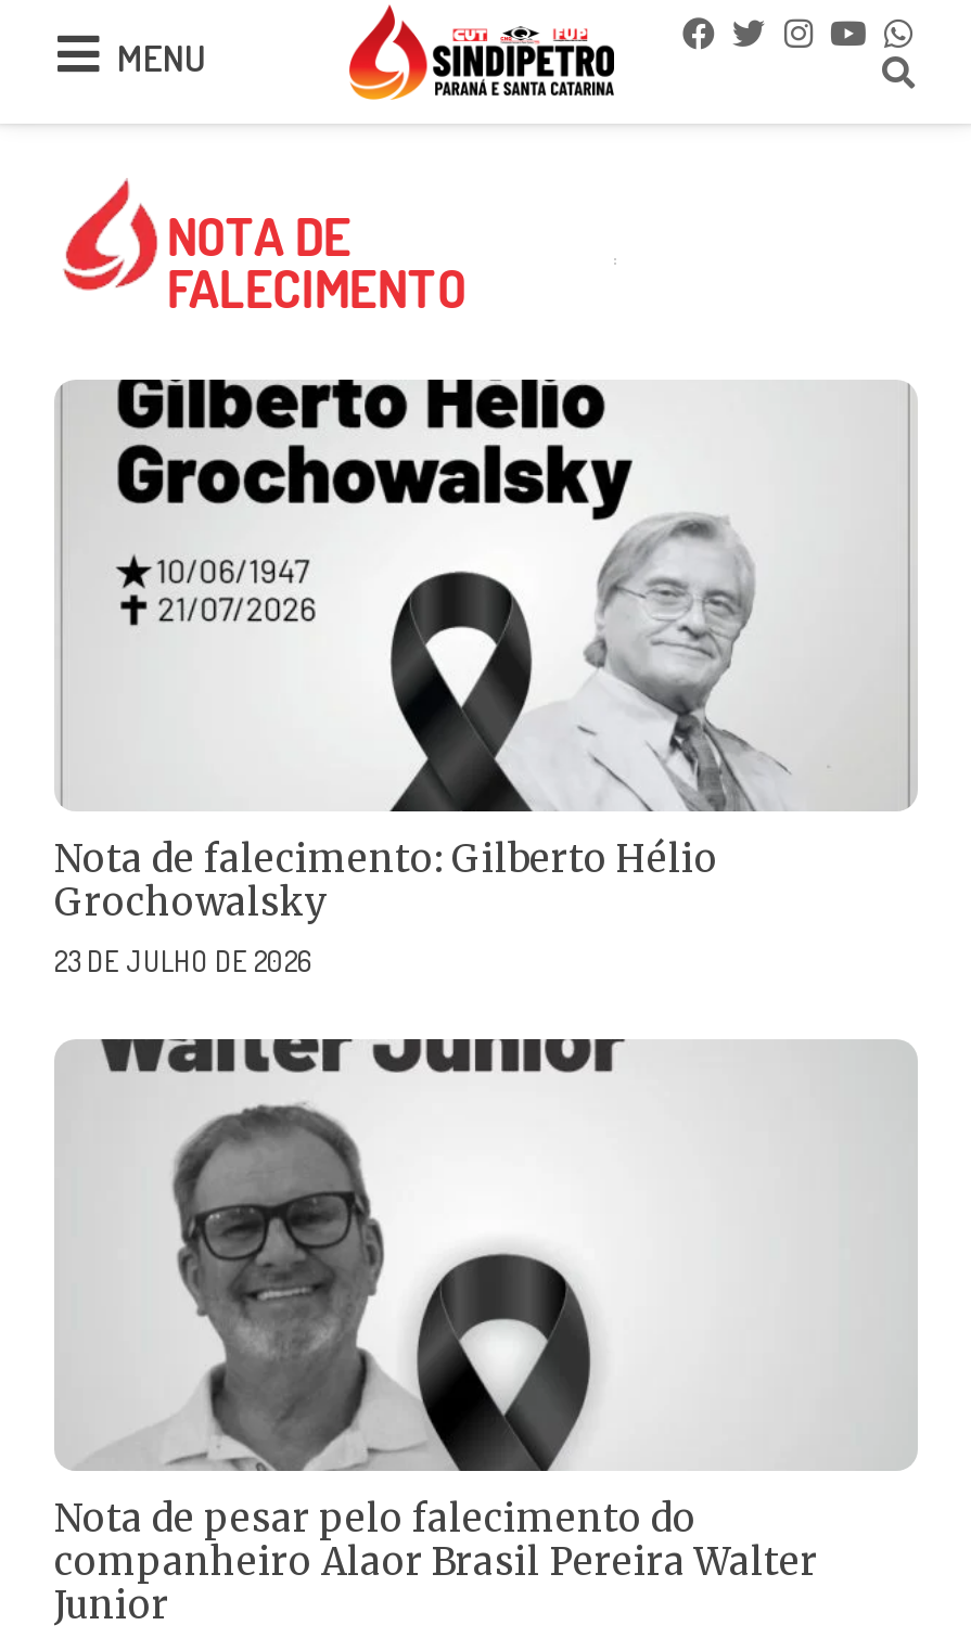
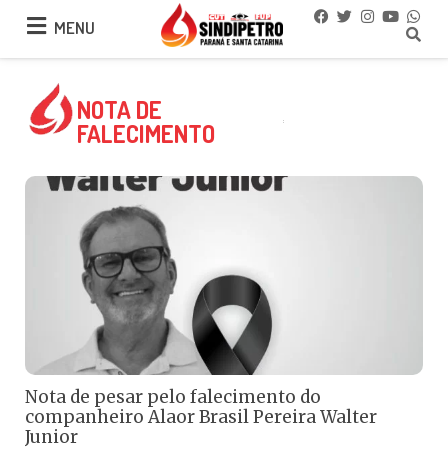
[54,380,757,978] [image] | Nota de falecimento: Gilberto Hélio | Grochowalsky | 23 DE JULHO DE 2026 -> none

